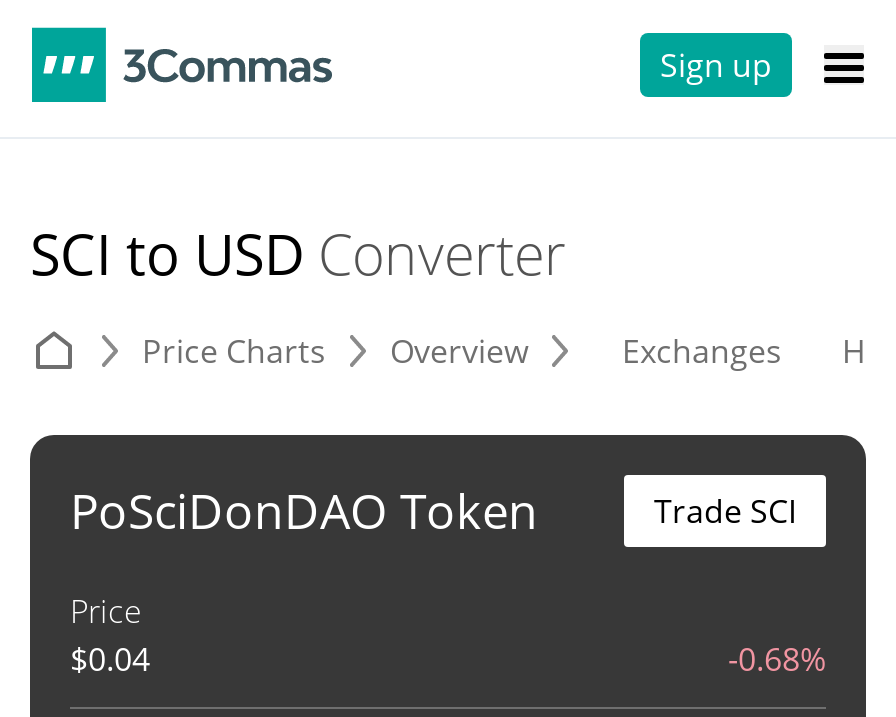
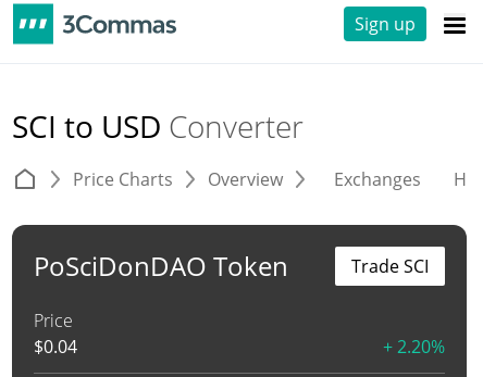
[728,637,826,681] -0.68% -> [383,335,445,359] + 2.20%

